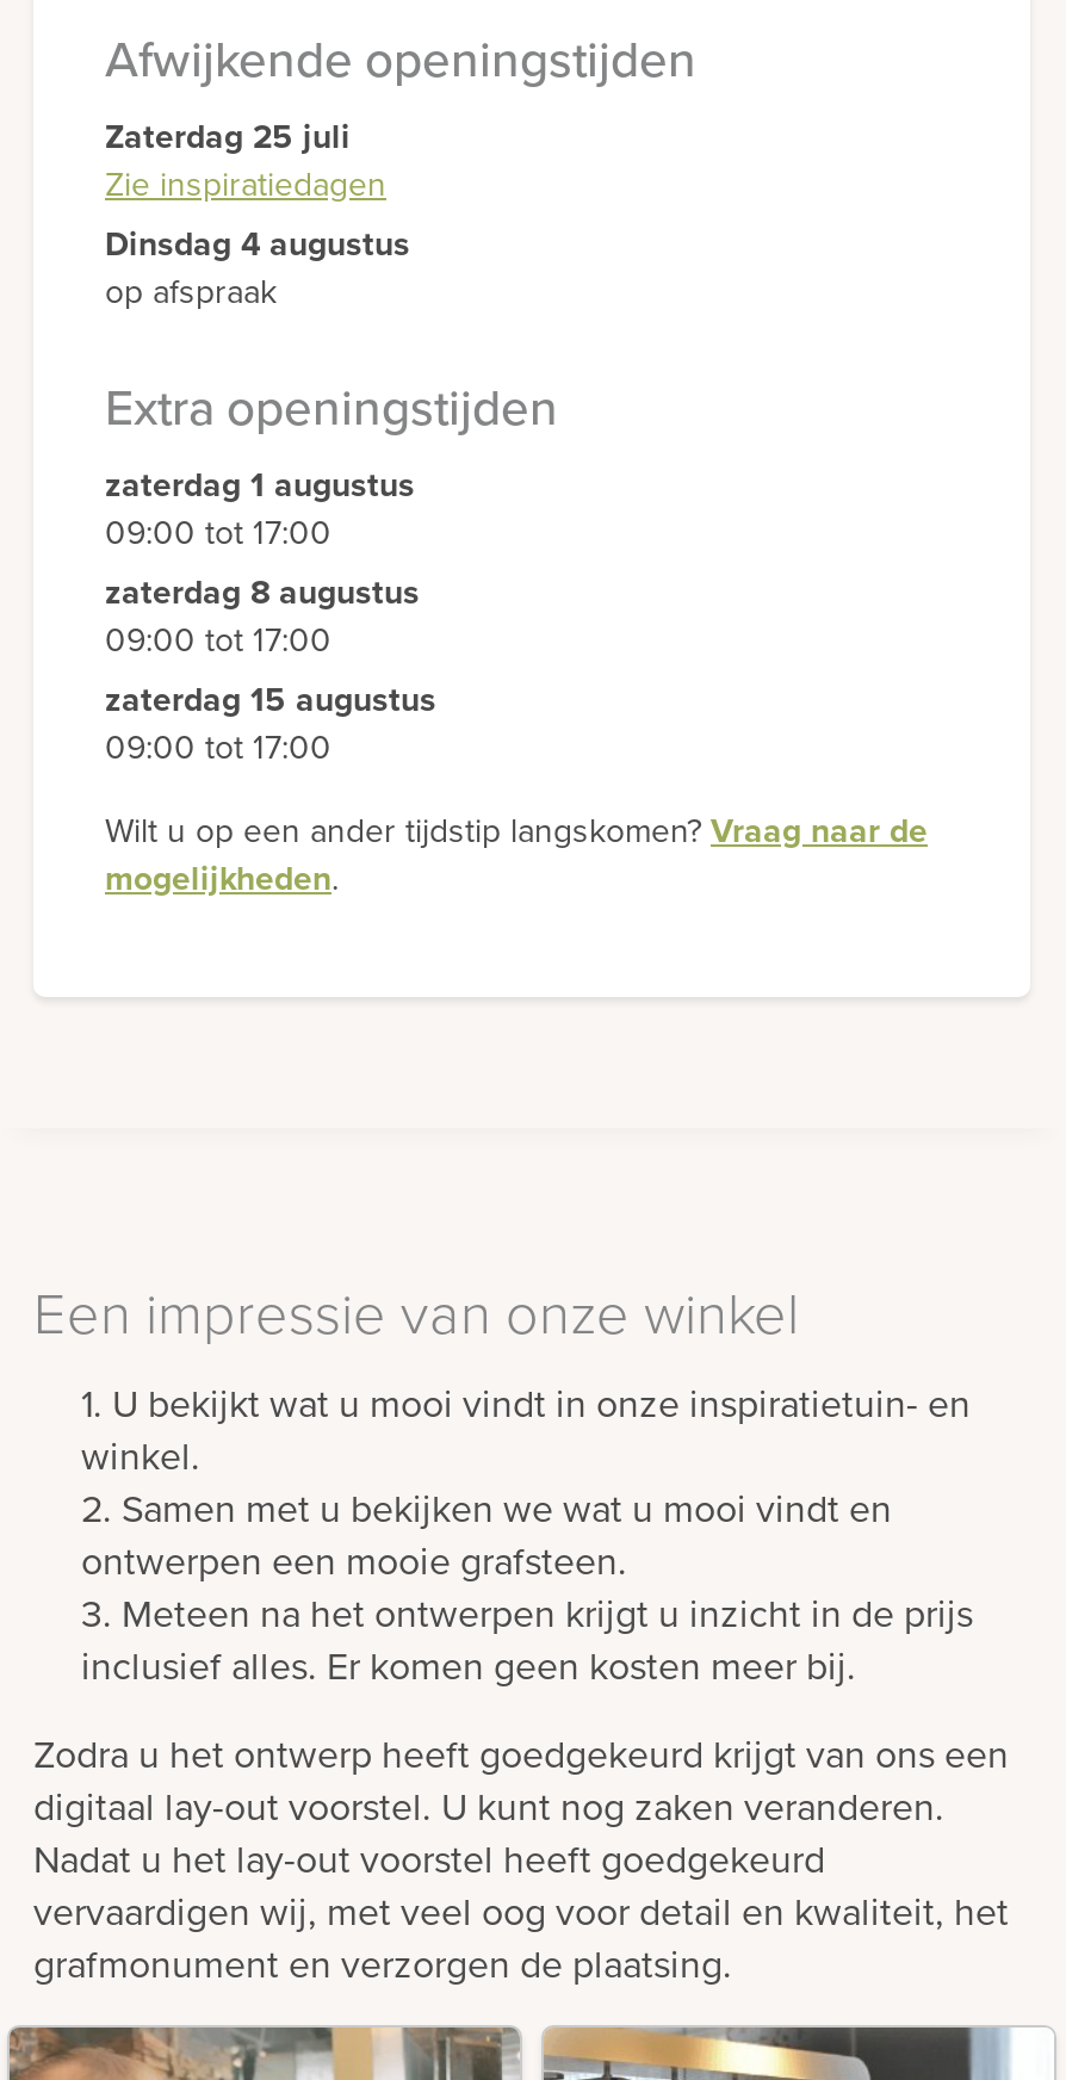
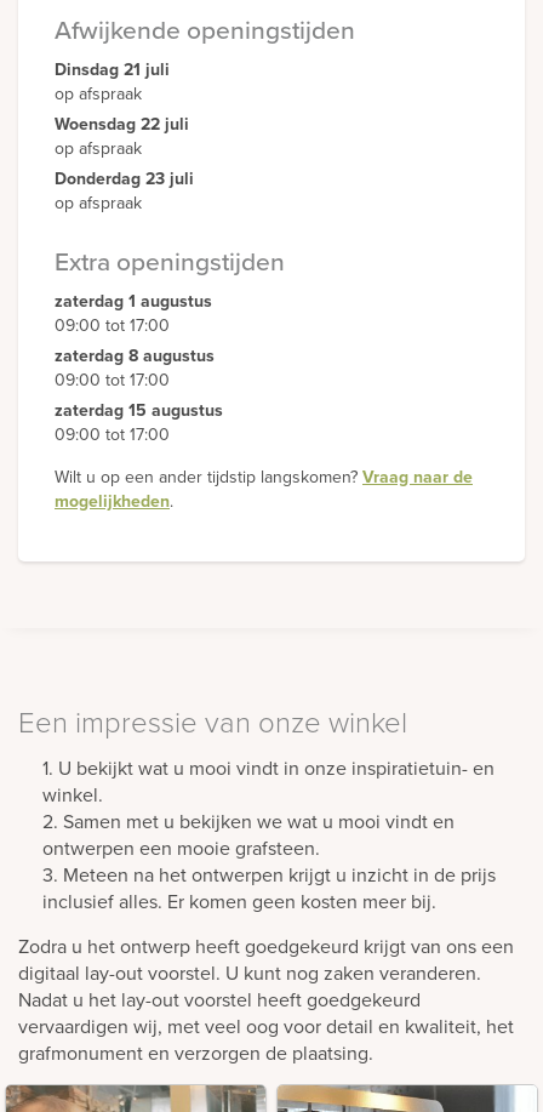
[105,112,410,267] Zaterdag 25 juli | Zie inspiratiedagen | Dinsdag 4 augustus -> [55,57,194,190] Dinsdag 21 juli | op afspraak | Woensdag 22 juli | op afspraak | Donderdag 23 juli

